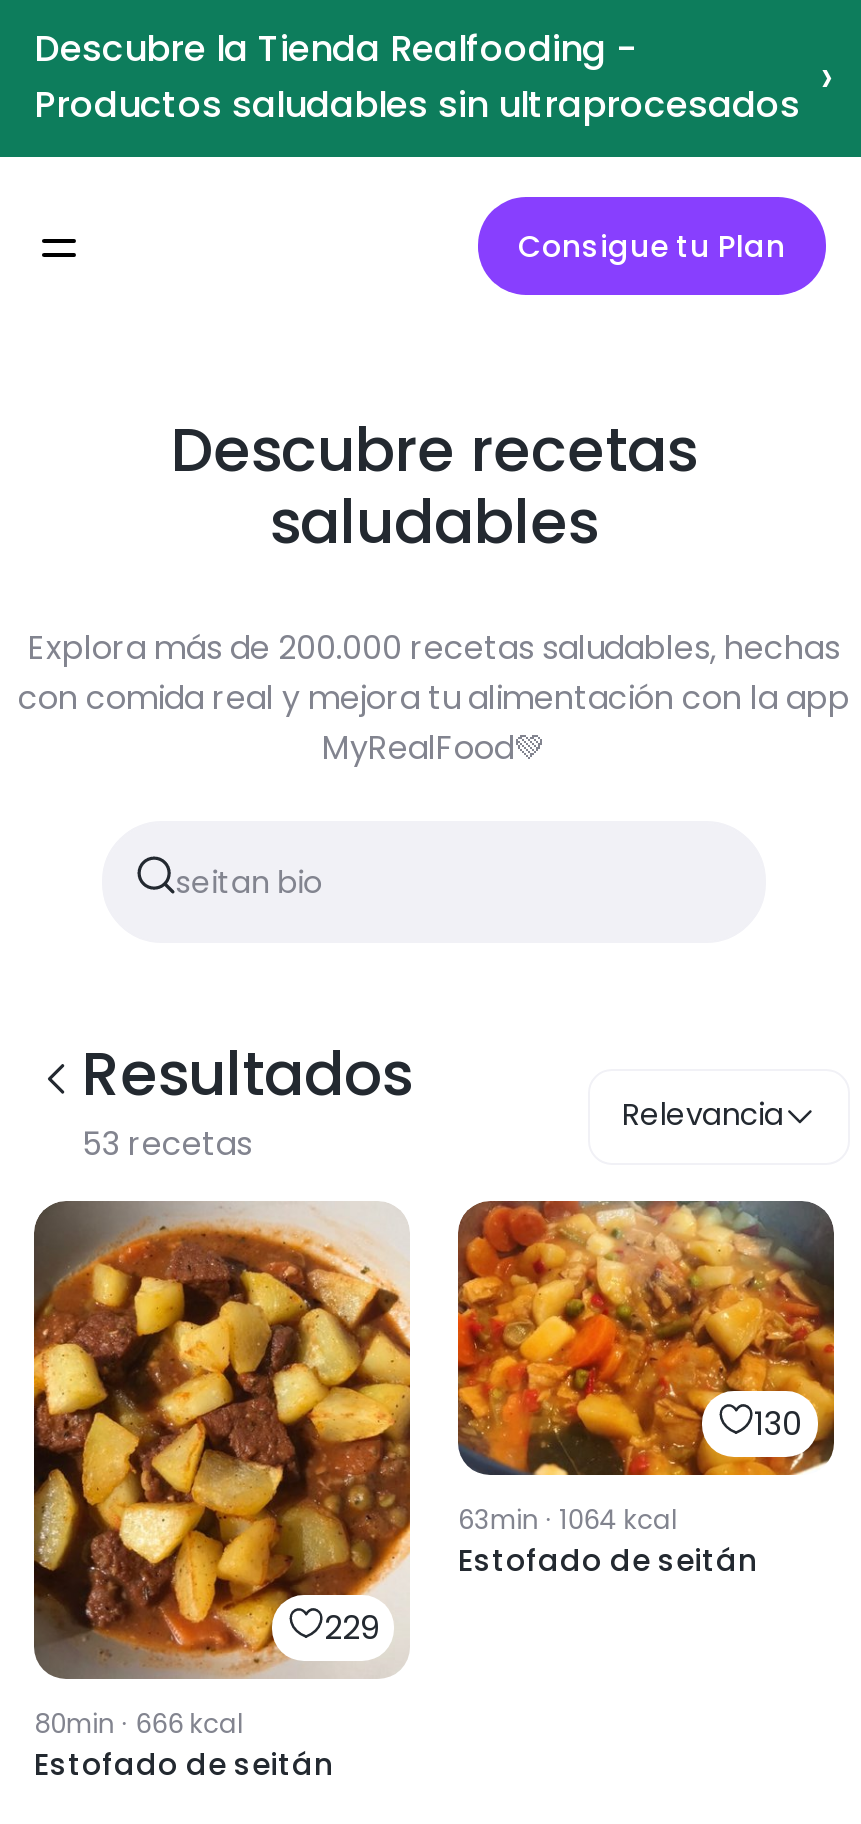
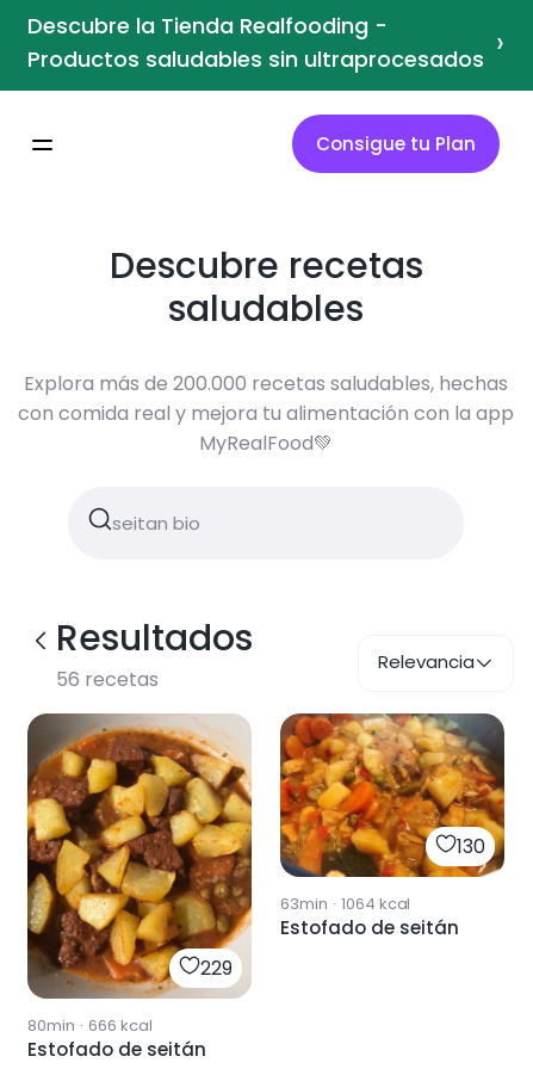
[82,1121,252,1167] 53 recetas -> [56,666,159,693] 56 recetas

